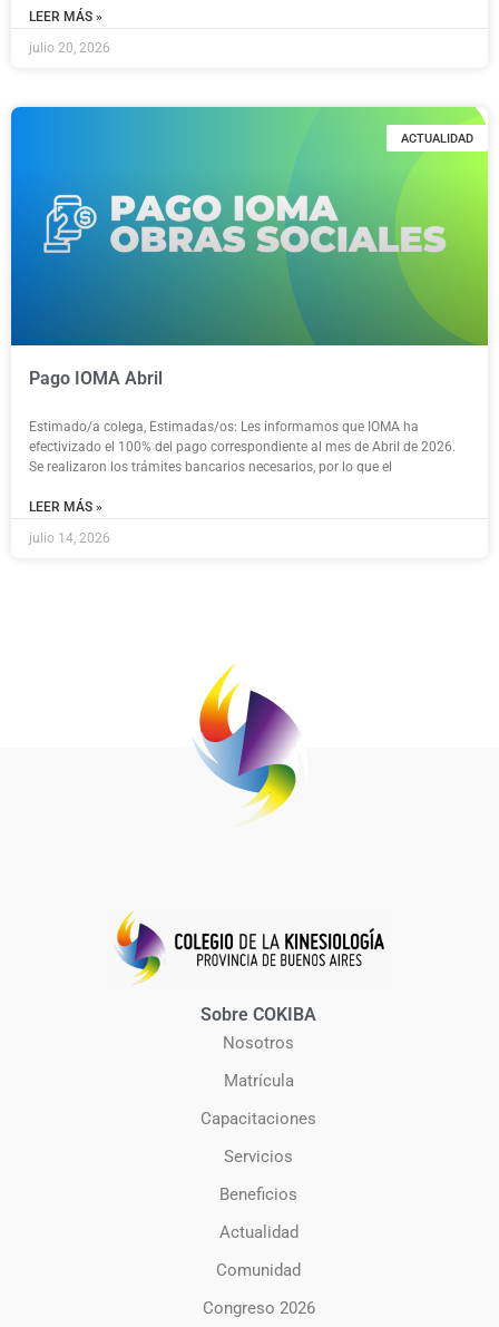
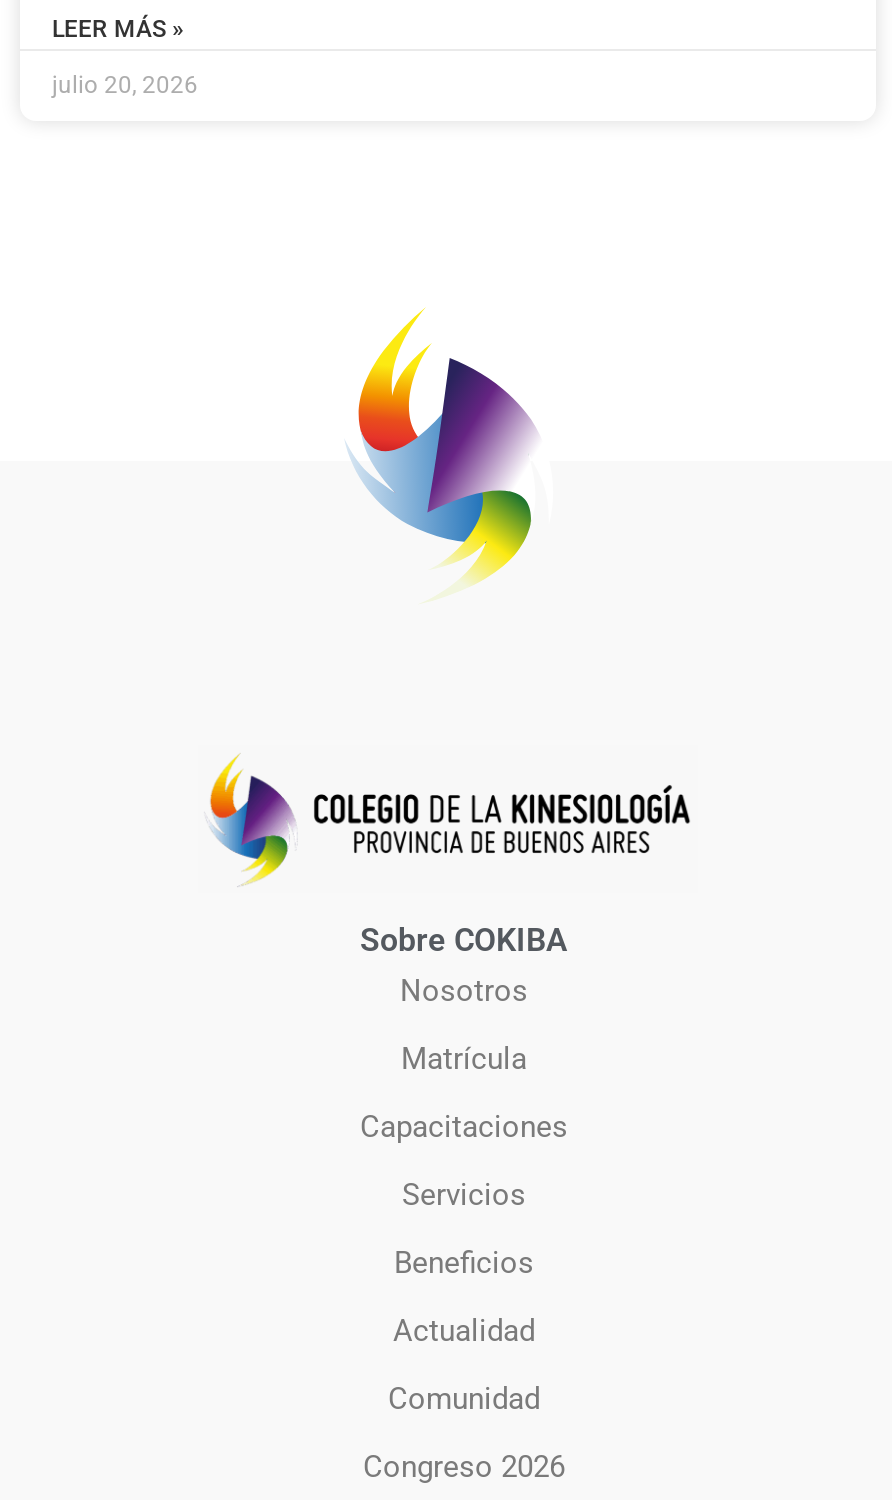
[10,106,489,347] [image] | ACTUALIDAD -> none
[29,368,456,546] Pago IOMA Abril | Estimado/a colega, Estimadas/os: Les informamos que IOMA ha | efectivizado el 100% del pago correspondiente al mes de Abril de 2026. | Se realizaron los trámites bancarios necesarios, por lo que el | LEER MÁS » | julio 14, 2026 -> none

